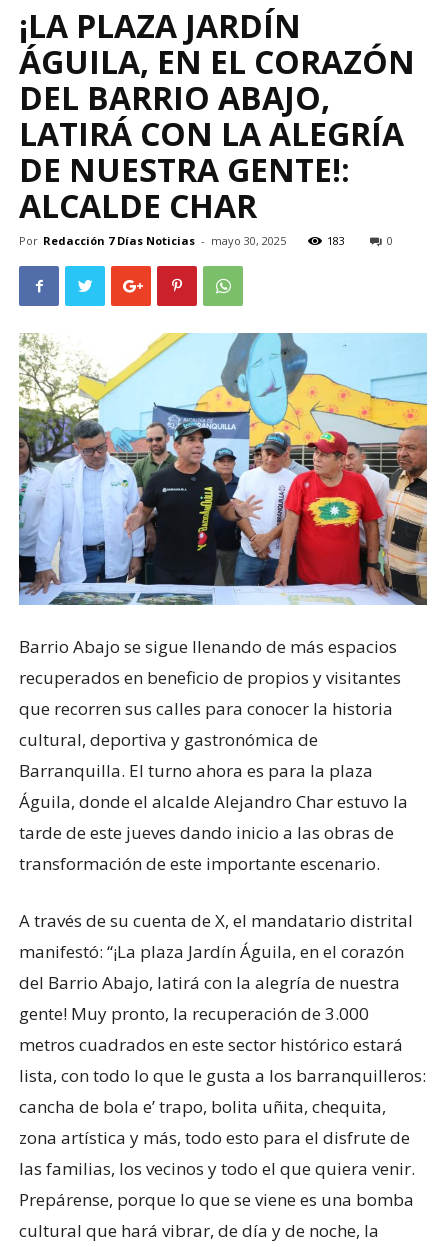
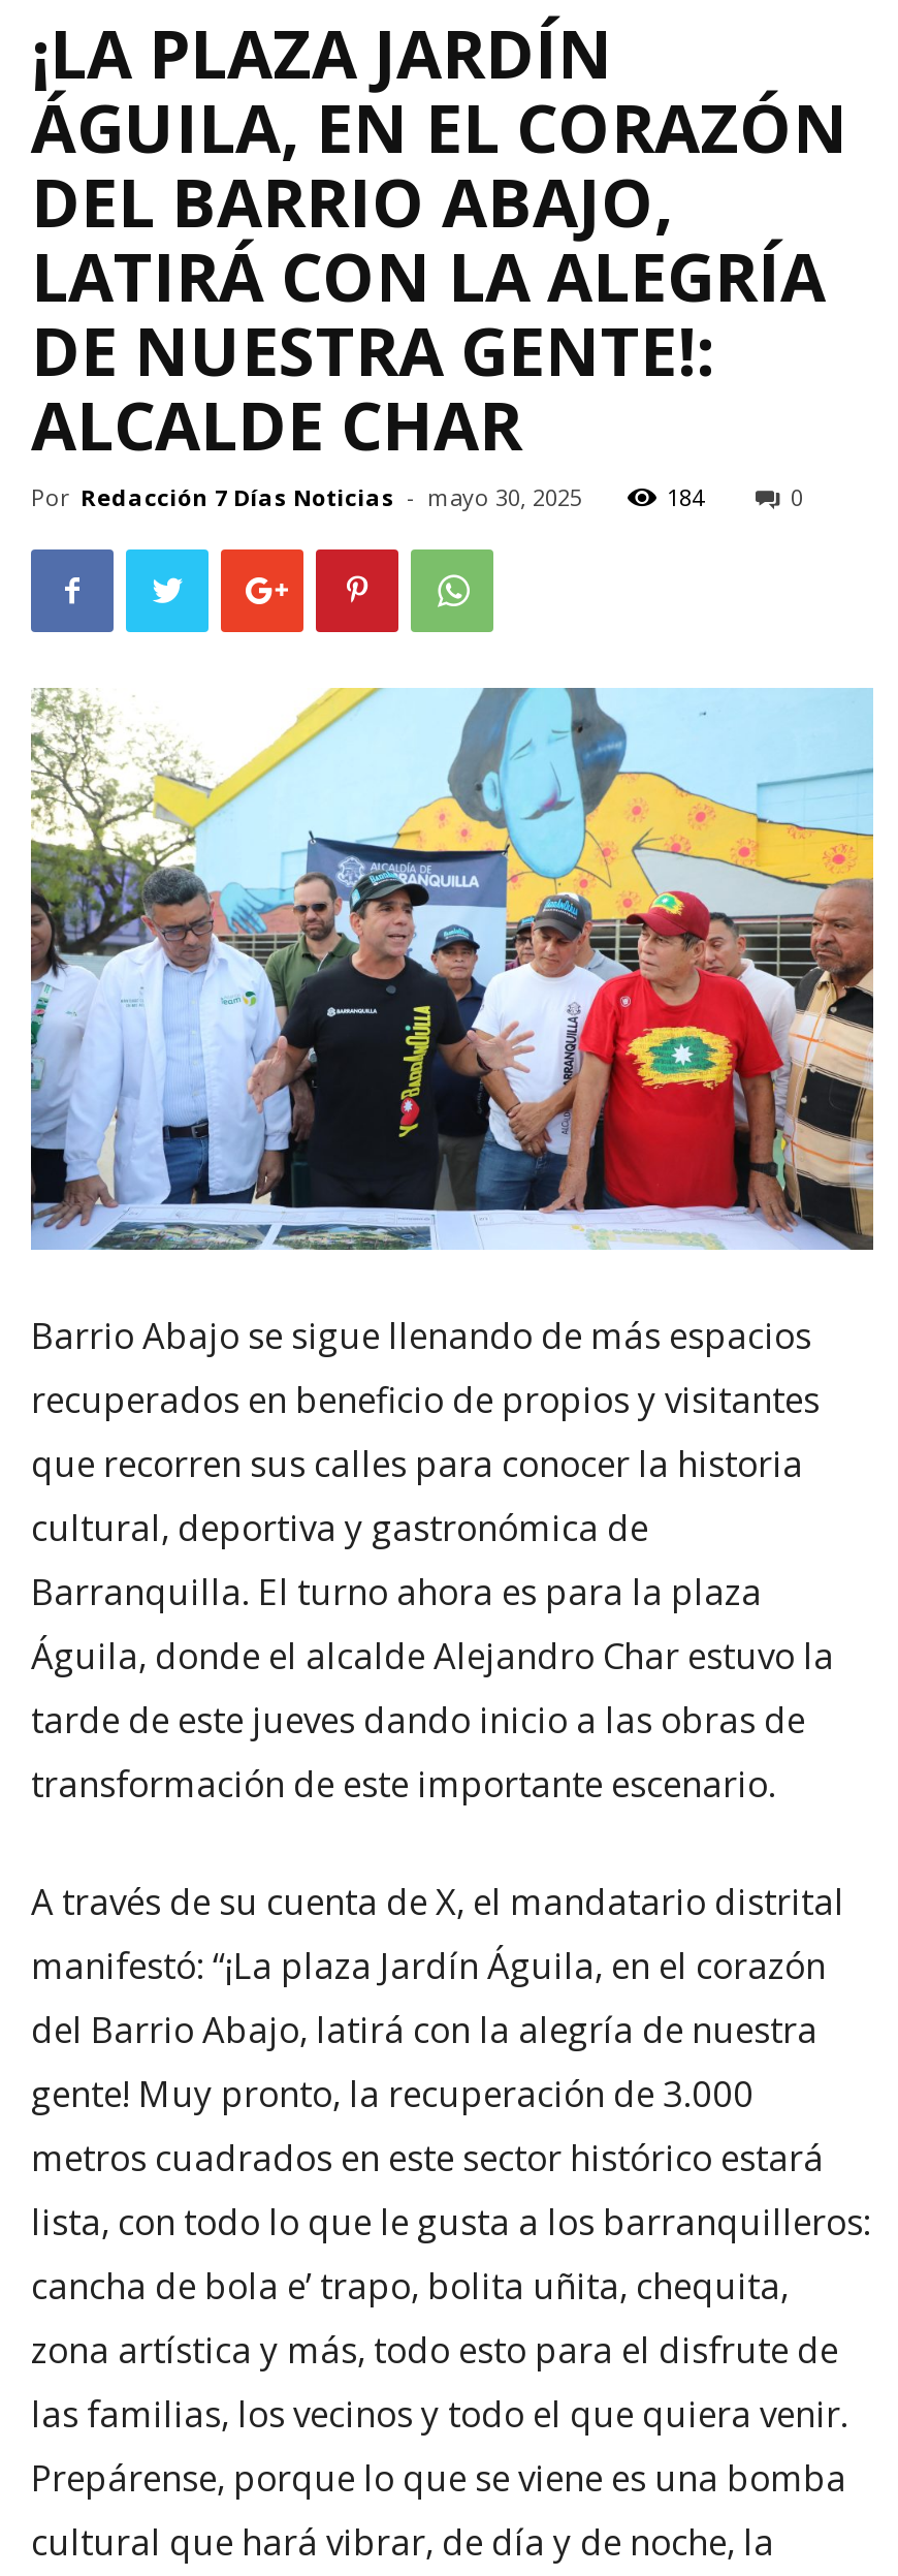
[327,233,345,248] 183 -> [667,481,704,512] 184

